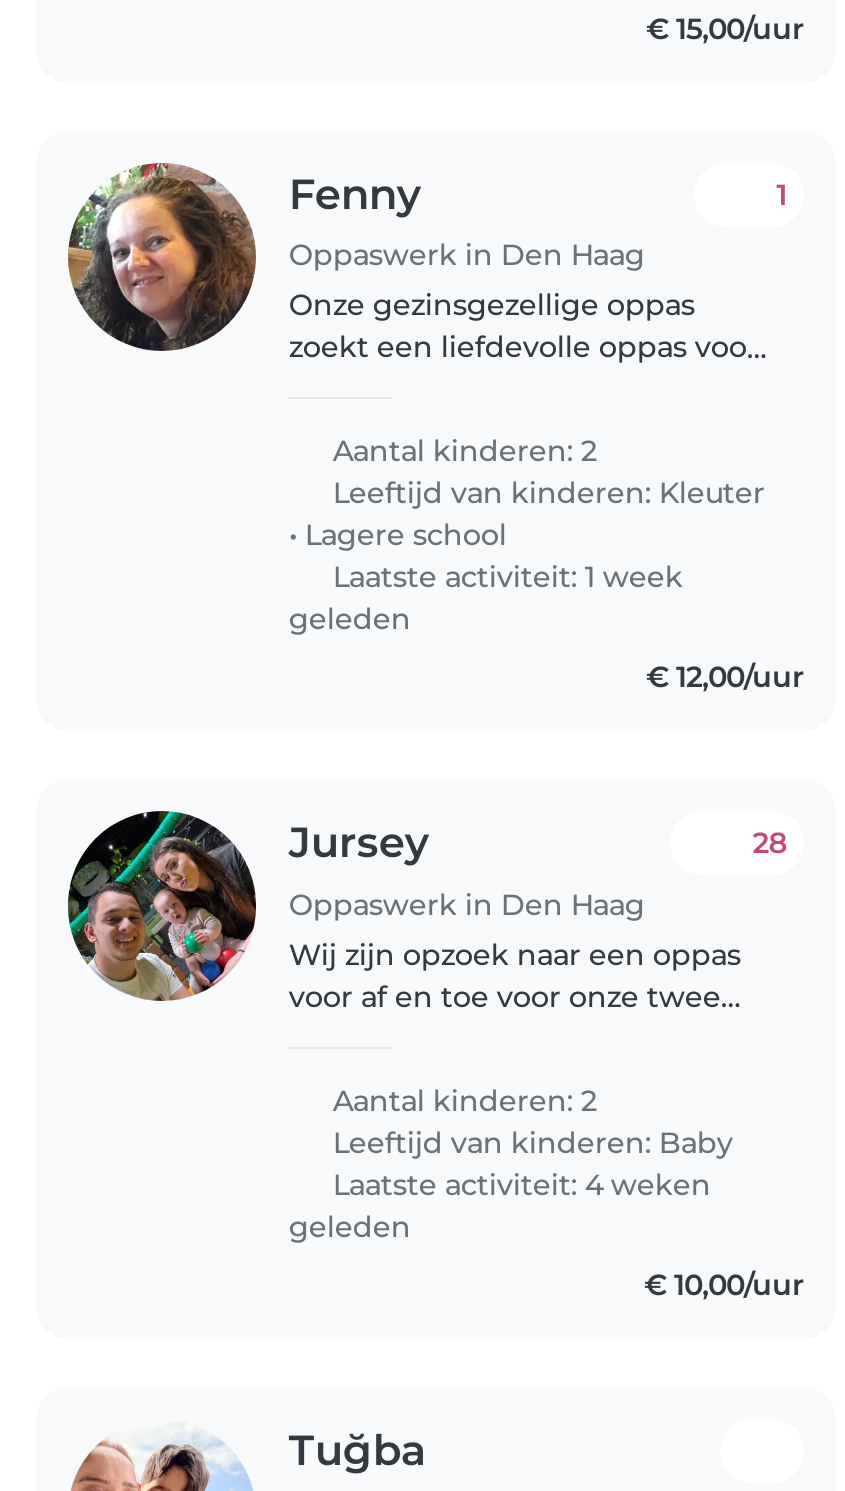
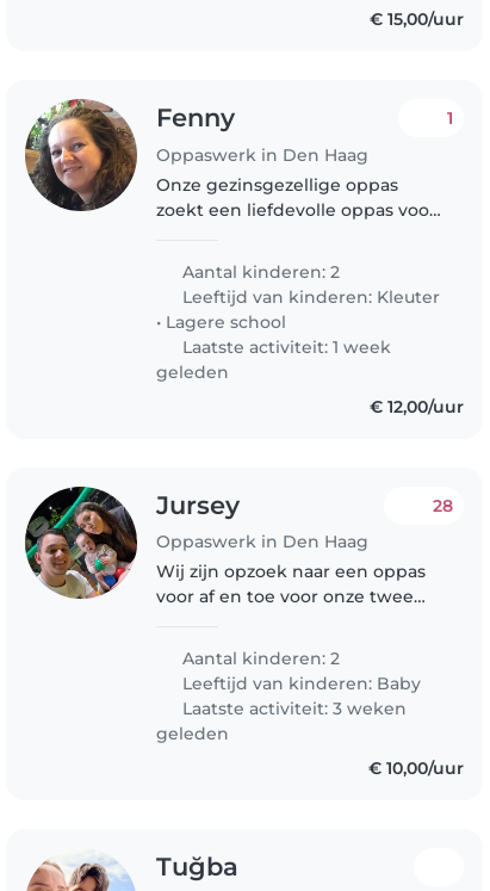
[325,1168,711,1204] Laatste activiteit: 4 weken -> [178,698,407,720] Laatste activiteit: 3 weken

